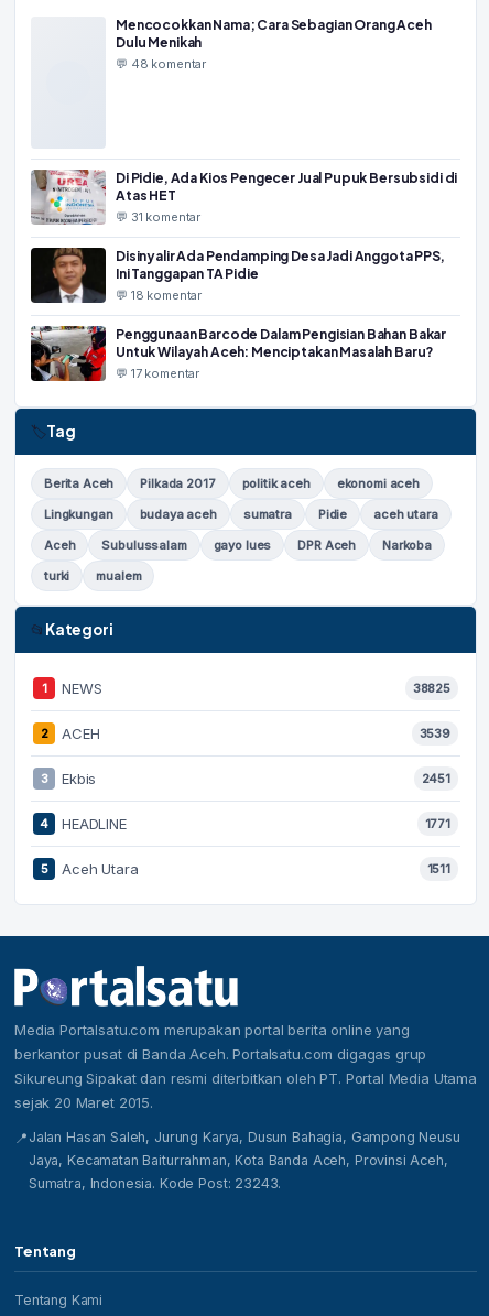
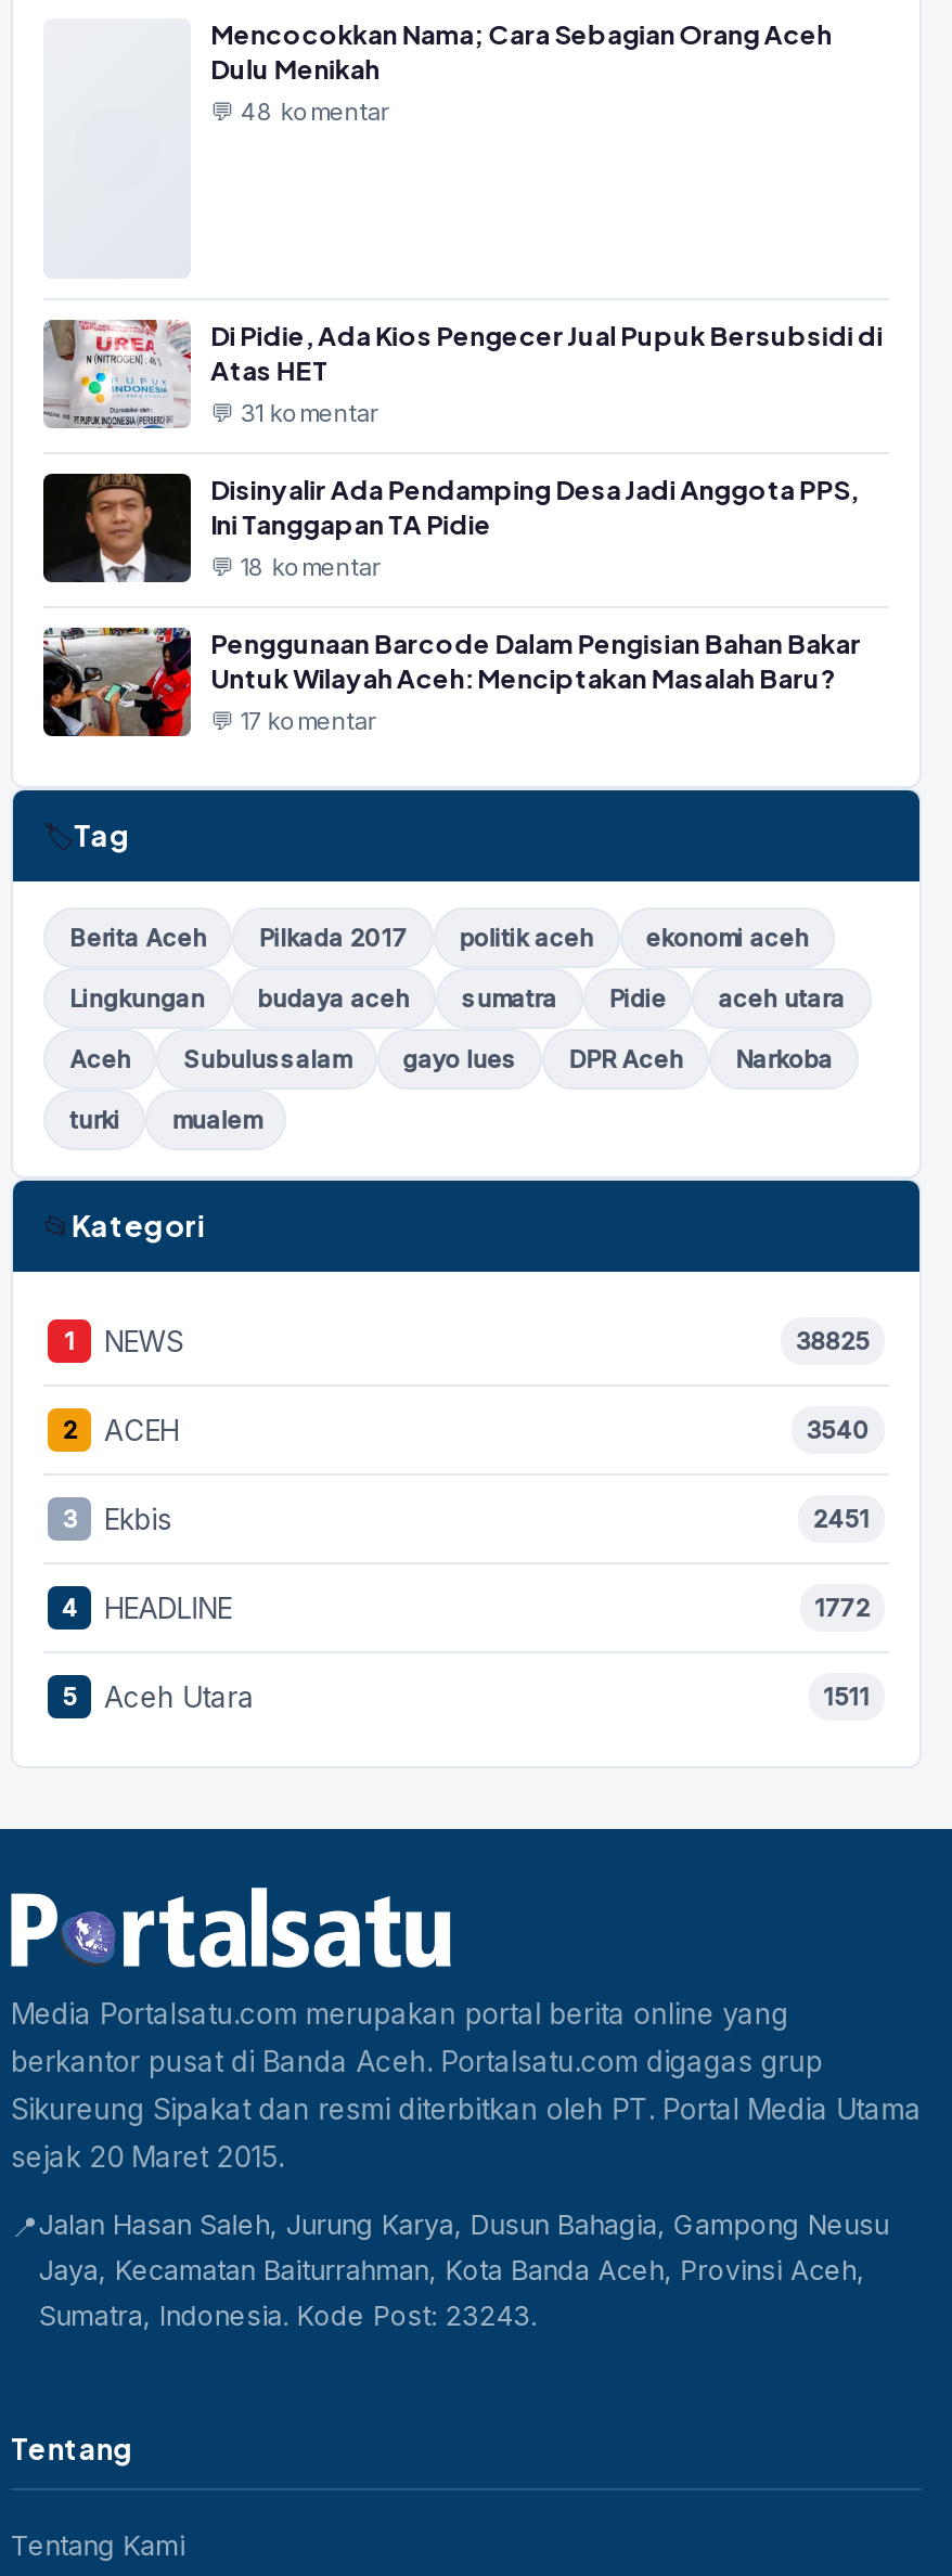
[419,726,450,741] 3539 -> [806,1415,870,1445] 3540
[425,816,450,831] 1771 -> [815,1593,870,1623] 1772

